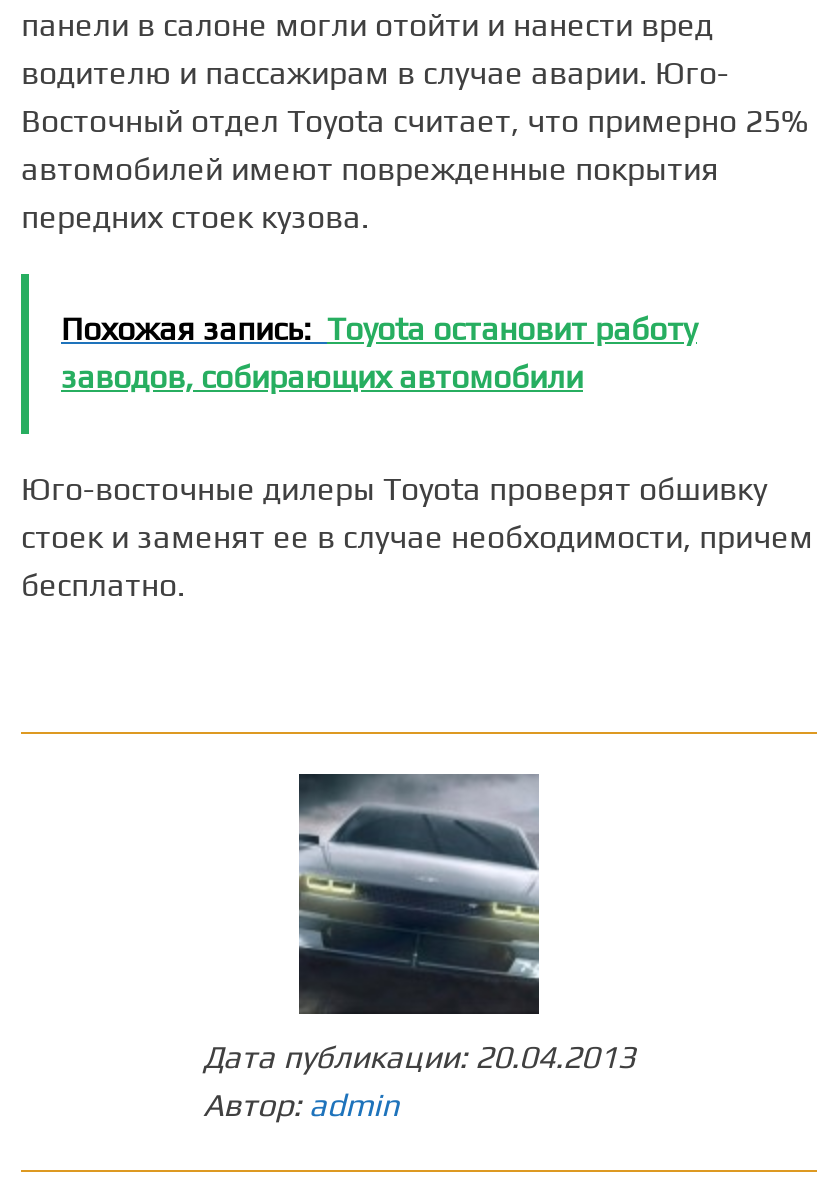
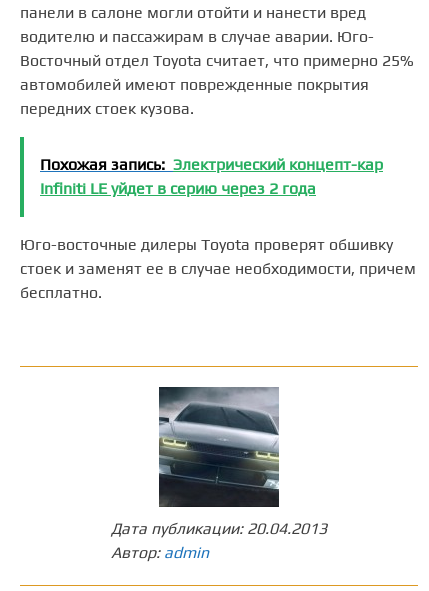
[61,310,697,396] Похожая запись: Toyota остановит работу | заводов, собирающих автомобили -> [40,155,383,198] Похожая запись: Электрический концепт-кар | Infiniti LE уйдет в серию через 2 года

